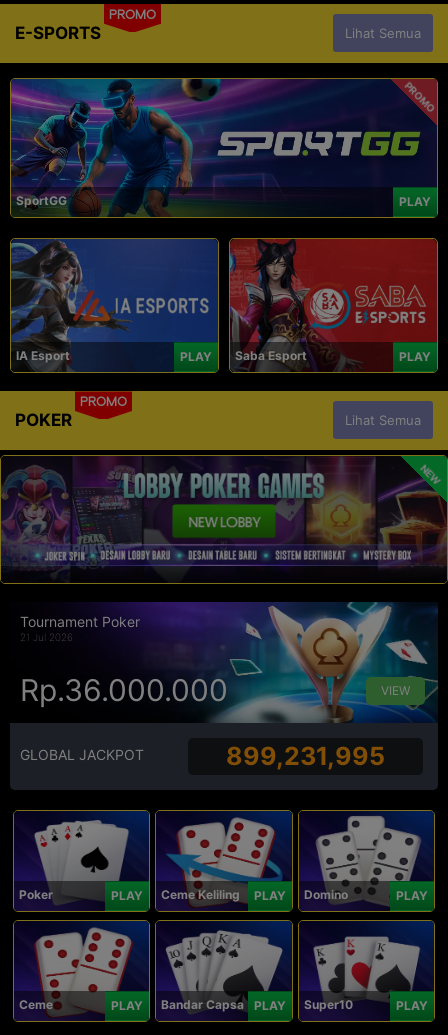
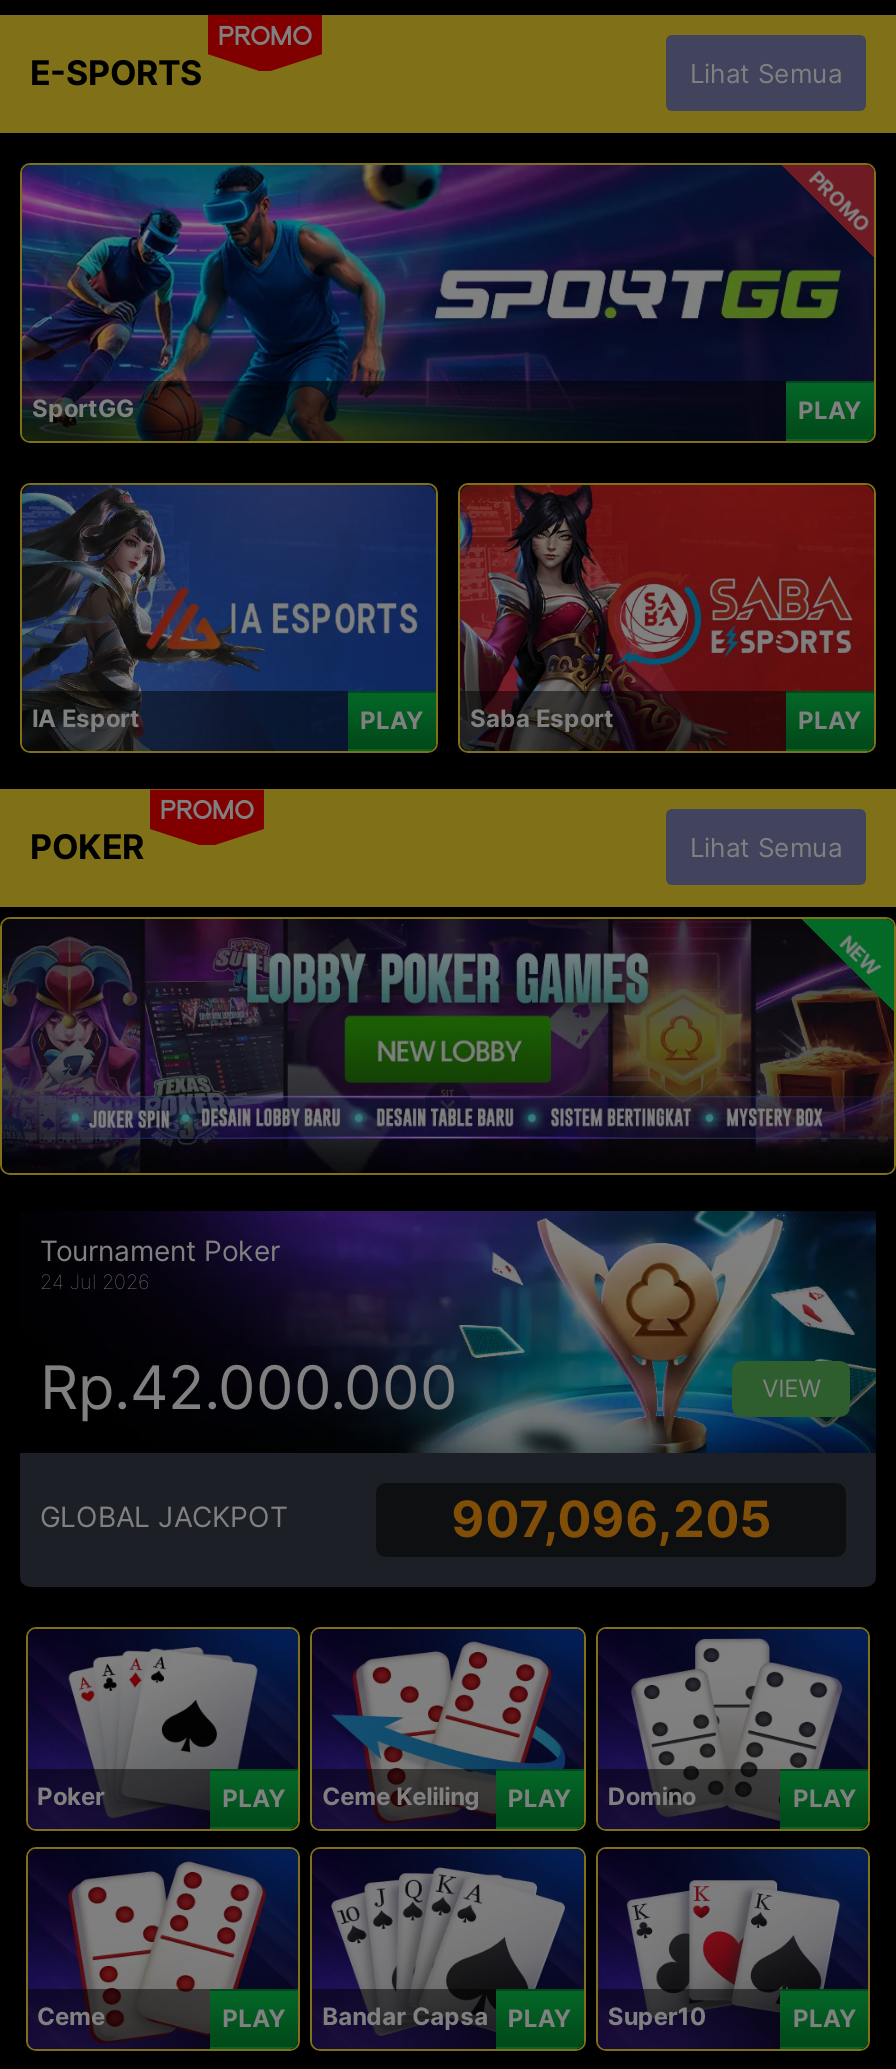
[20,631,73,643] 21 Jul 2026 -> [40,1269,150,1293] 24 Jul 2026
[20,672,228,708] Rp.36.000.000 -> [40,1351,458,1423] Rp.42.000.000
[226,741,385,771] 899,231,995 -> [451,1490,771,1550] 907,096,205

